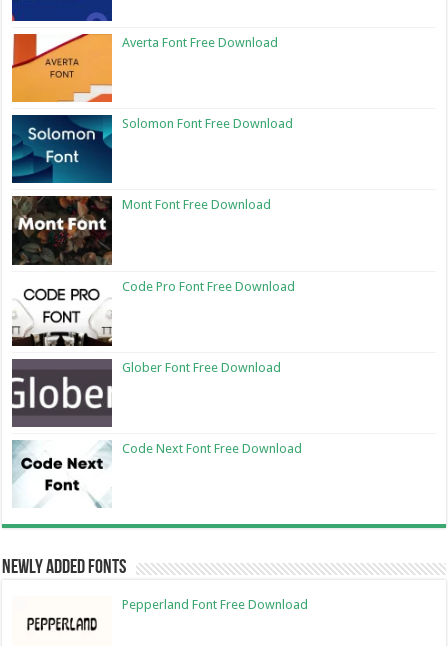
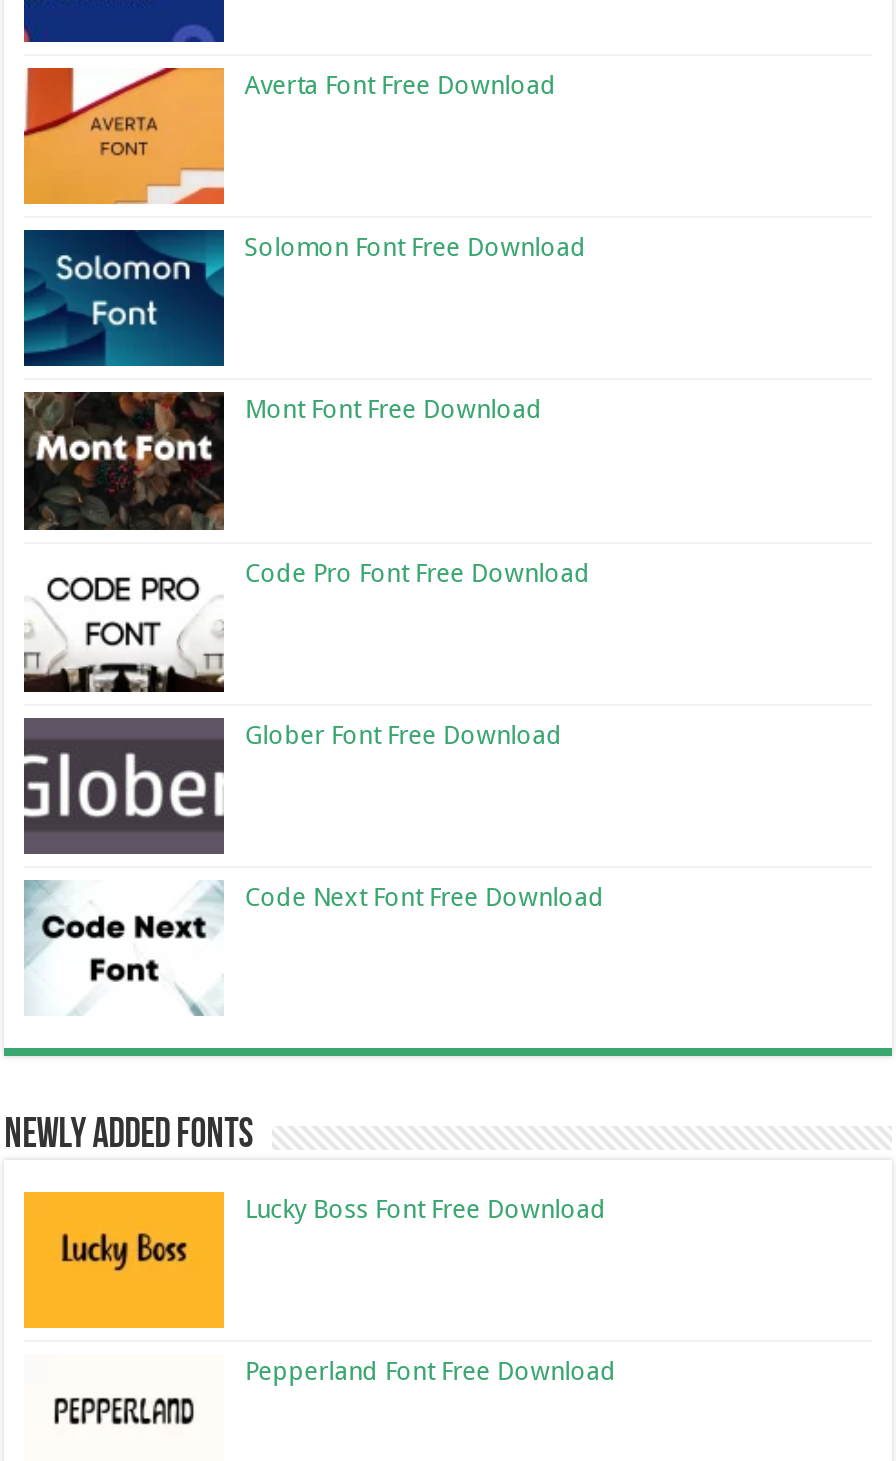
none -> [22,1188,606,1330] [image] | Lucky Boss Font Free Download

